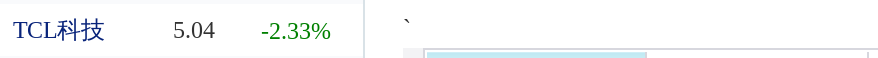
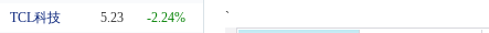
[173,16,215,44] 5.04 -> [100,10,124,25] 5.23
[261,16,331,44] -2.33% -> [147,10,185,26] -2.24%

